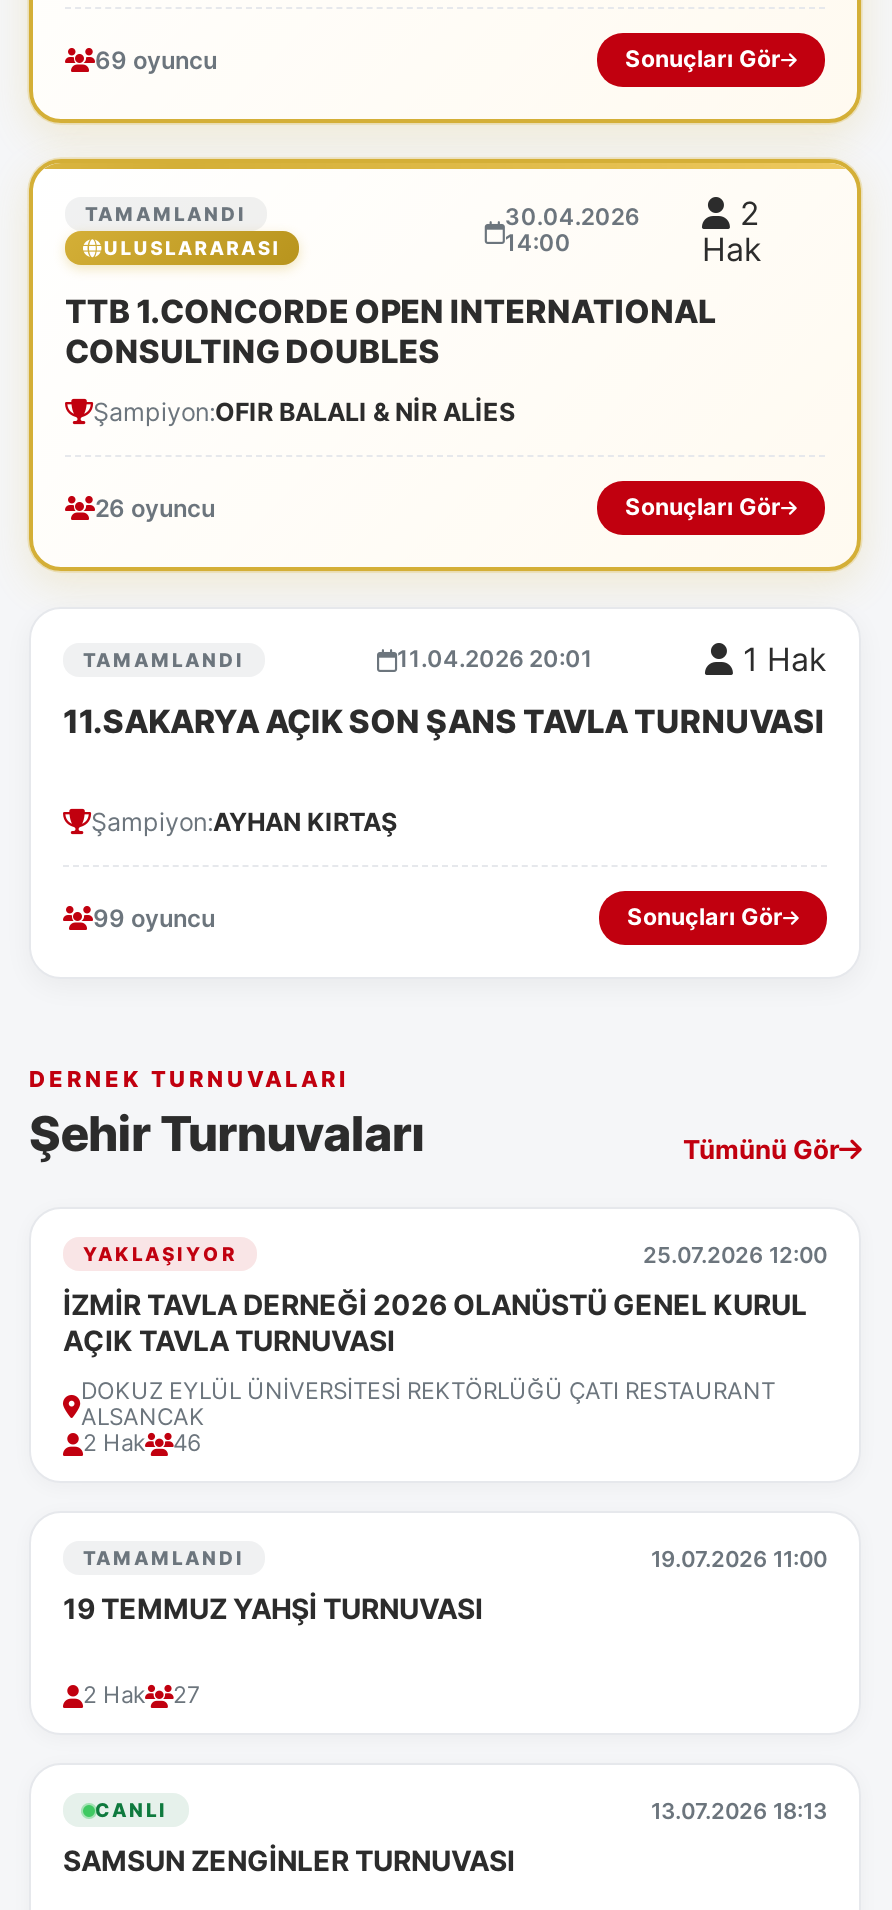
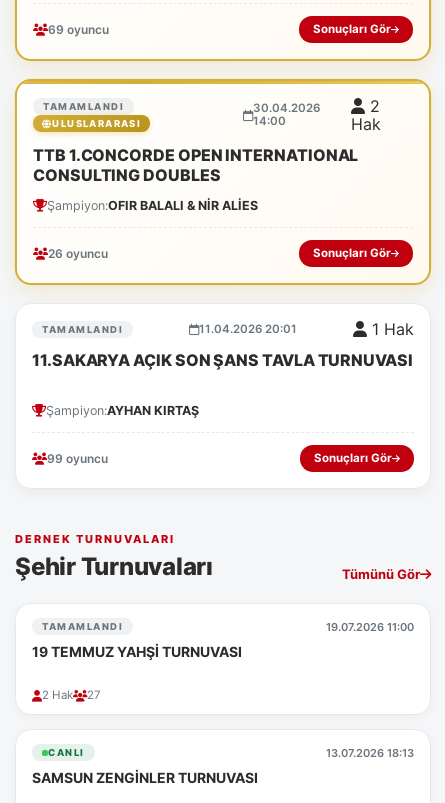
[63,1240,827,1457] YAKLAŞIYOR | 25.07.2026 12:00 | İZMİR TAVLA DERNEĞİ 2026 OLANÜSTÜ GENEL KURUL | AÇIK TAVLA TURNUVASI | DOKUZ EYLÜL ÜNİVERSİTESİ REKTÖRLÜĞÜ ÇATI RESTAURANT | ALSANCAK | 2 Hak | 46 -> none

